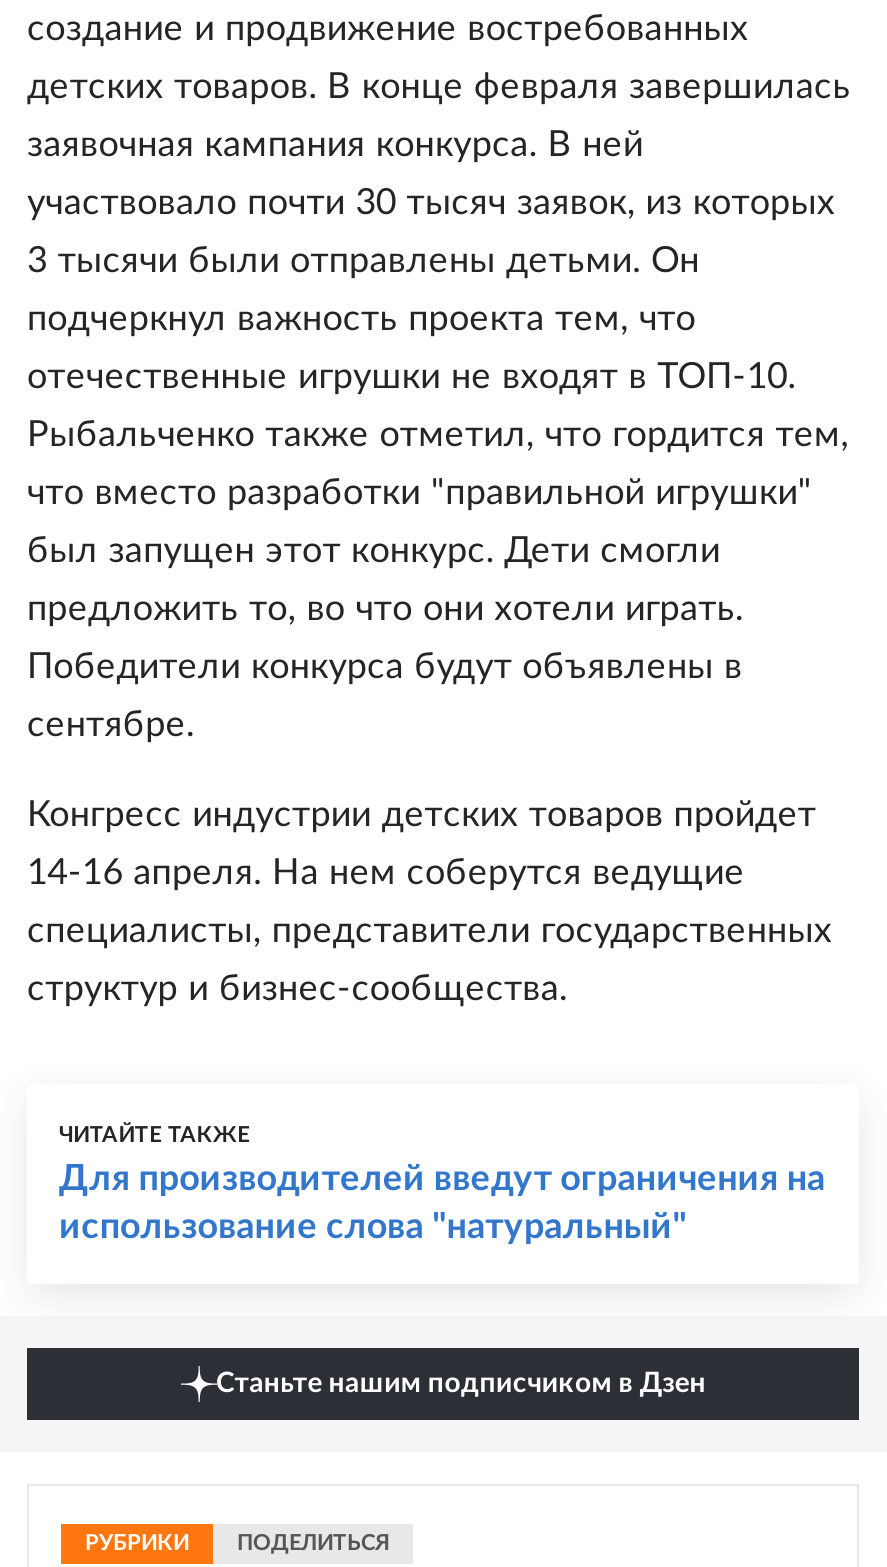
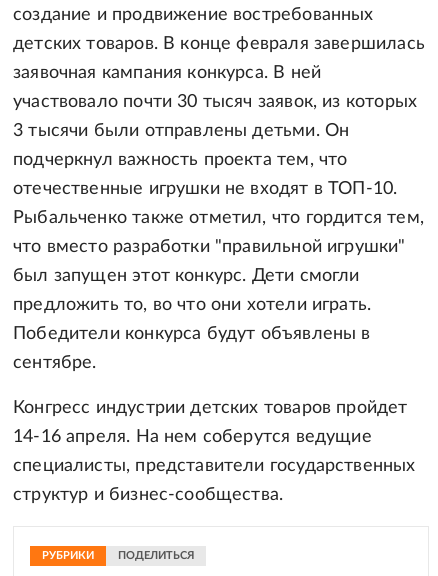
[59,1124,825,1246] ЧИТАЙТЕ ТАКЖЕ | Для производителей введут ограничения на | использование слова "натуральный" -> none
[216,1370,706,1398] Станьте нашим подписчиком в Дзен -> none

